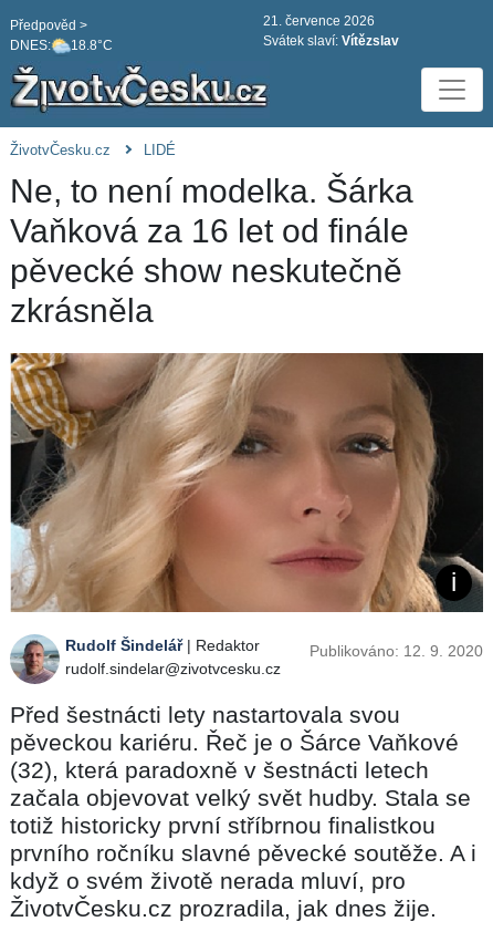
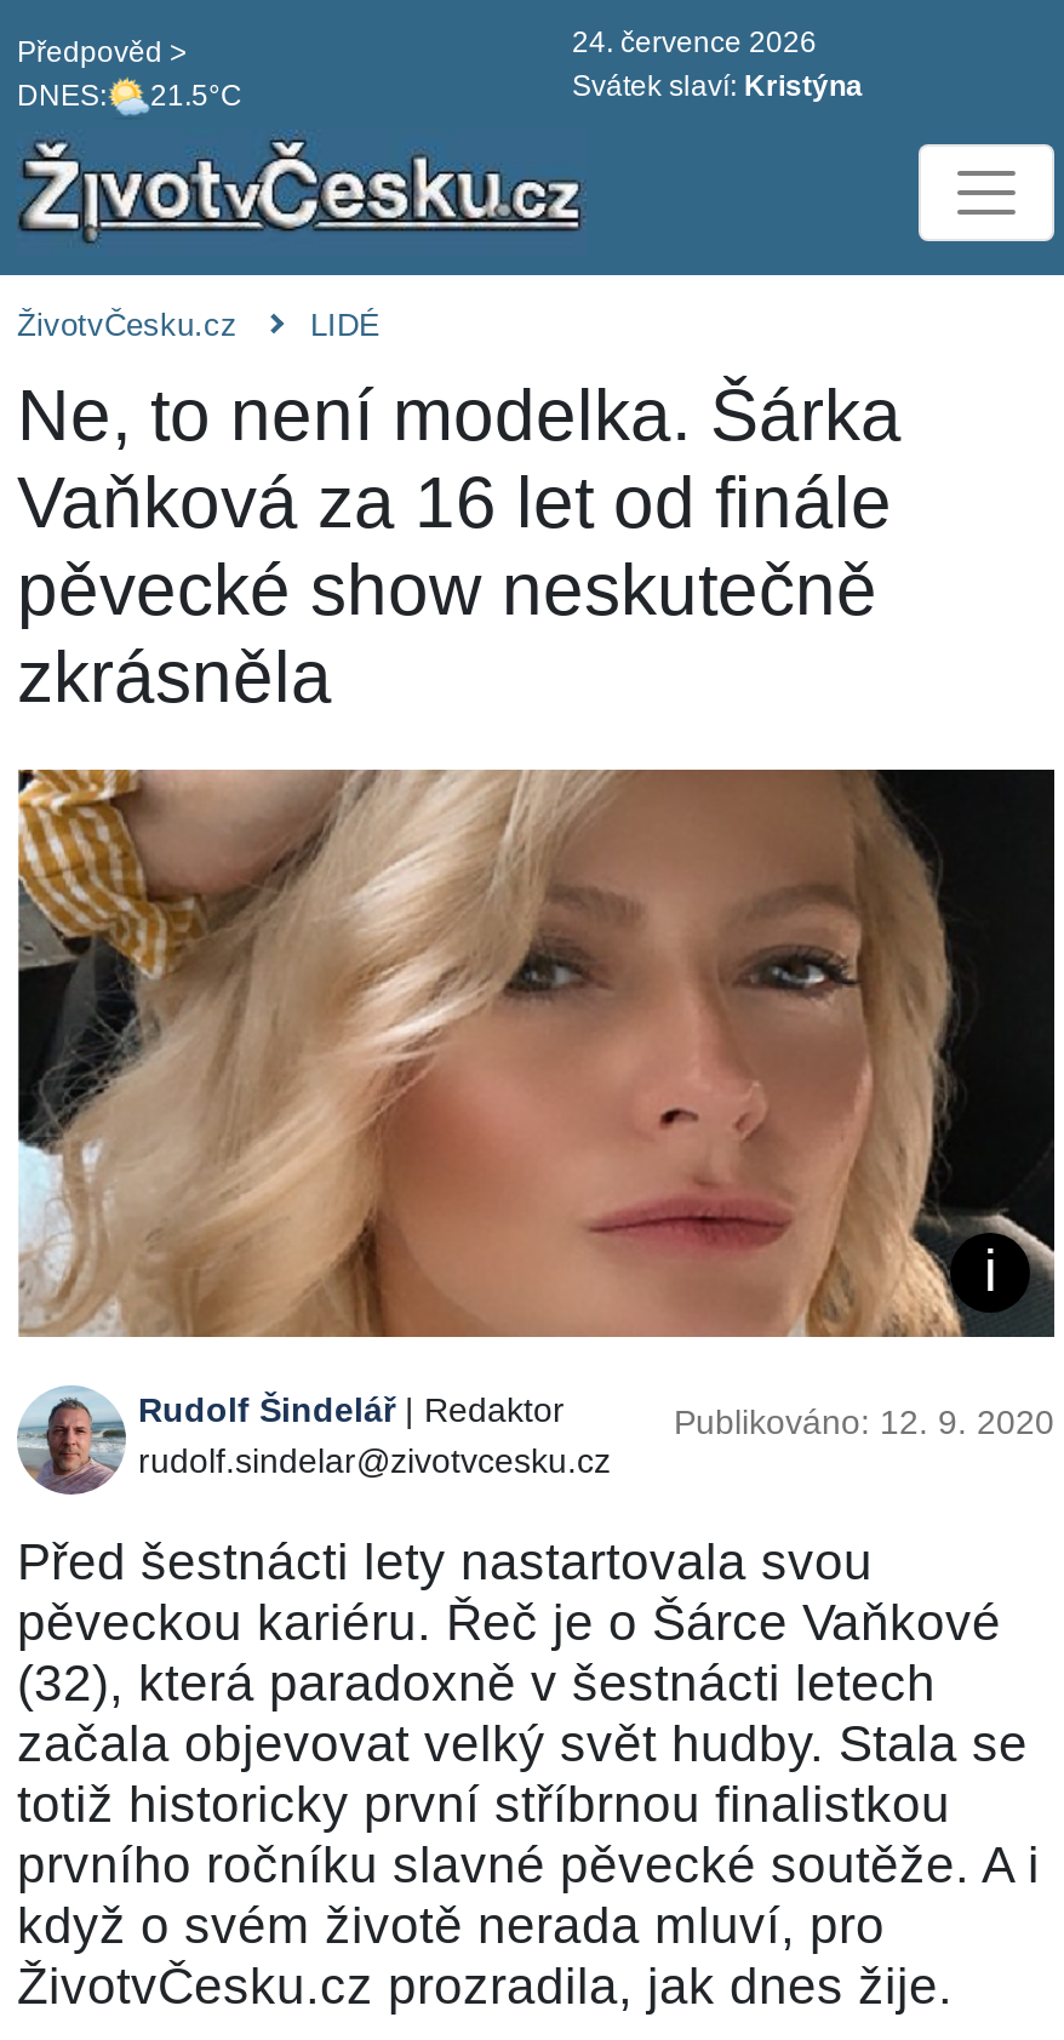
[263,13,375,29] 21. července 2026 -> [572,25,817,59] 24. července 2026
[10,38,113,54] DNES: 18.8°C -> [17,80,242,114] DNES: 21.5°C
[263,33,399,49] Svátek slaví: Vítězslav -> [572,69,863,103] Svátek slaví: Kristýna

